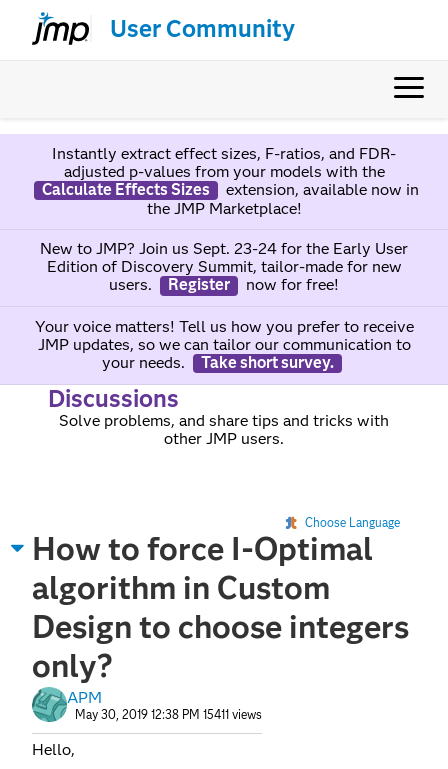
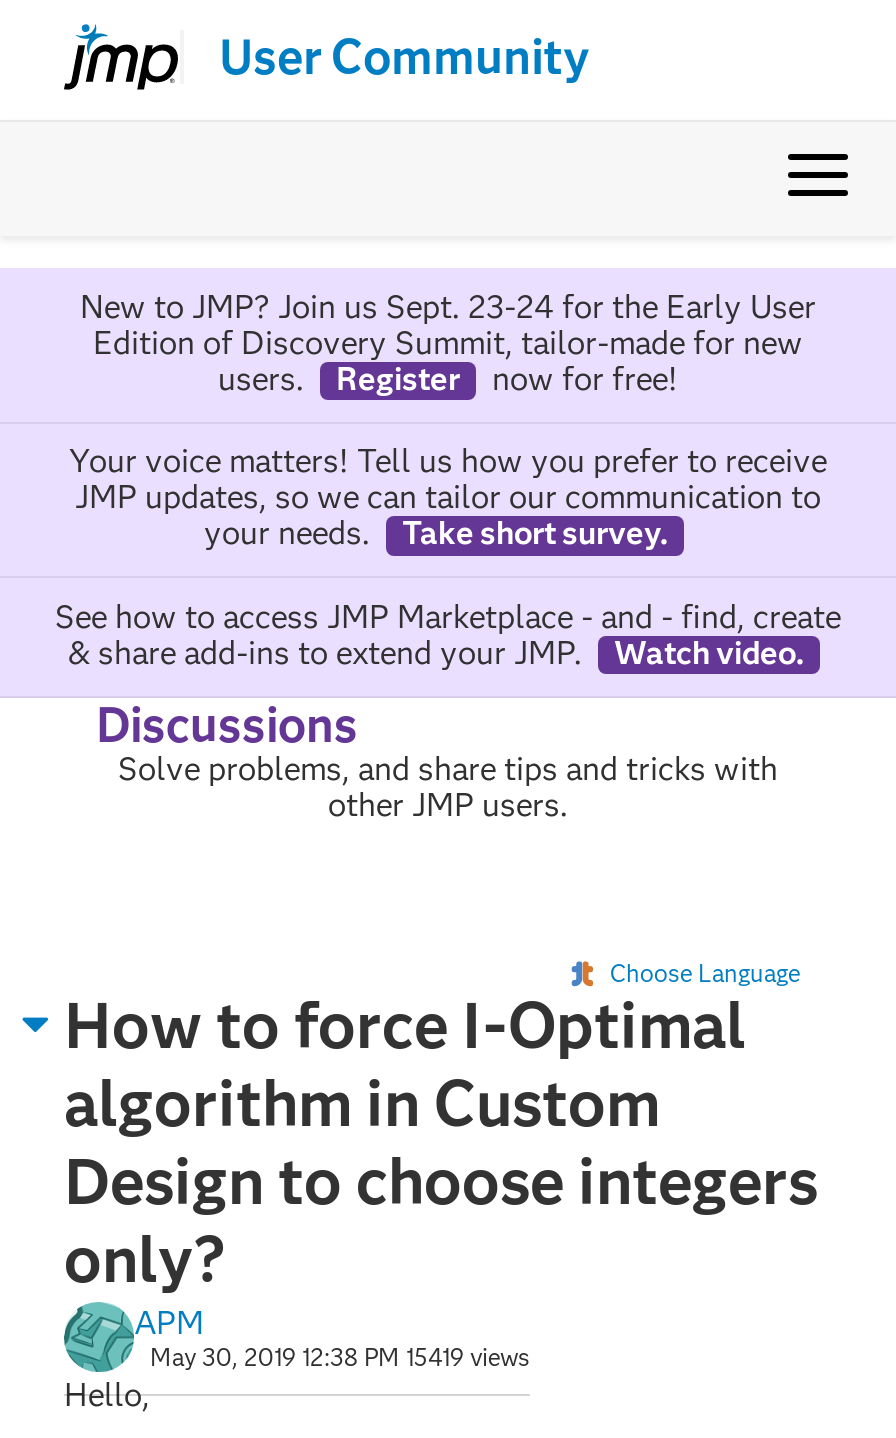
[41,144,418,218] Instantly extract effect sizes, F-ratios, and FDR- | adjusted p-values from your models with the | Calculate Effects Sizes | extension, available now in | the JMP Marketplace! -> none
moved [34,239,413,372] -> [69,288,827,552]: New to JMP? Join us Sept. 23-24 for the Early User | Edition of Discovery Summit, tailor-made for new | users. | ... | your needs. | Take short survey.
none -> [55,597,841,671] See how to access JMP Marketplace - and - find, create | & share add-ins to extend your JMP. | Watch video.
[75,707,262,722] May 30, 2019 12:38 PM 15411 views -> [150,1342,530,1372] May 30, 2019 12:38 PM 15419 views

